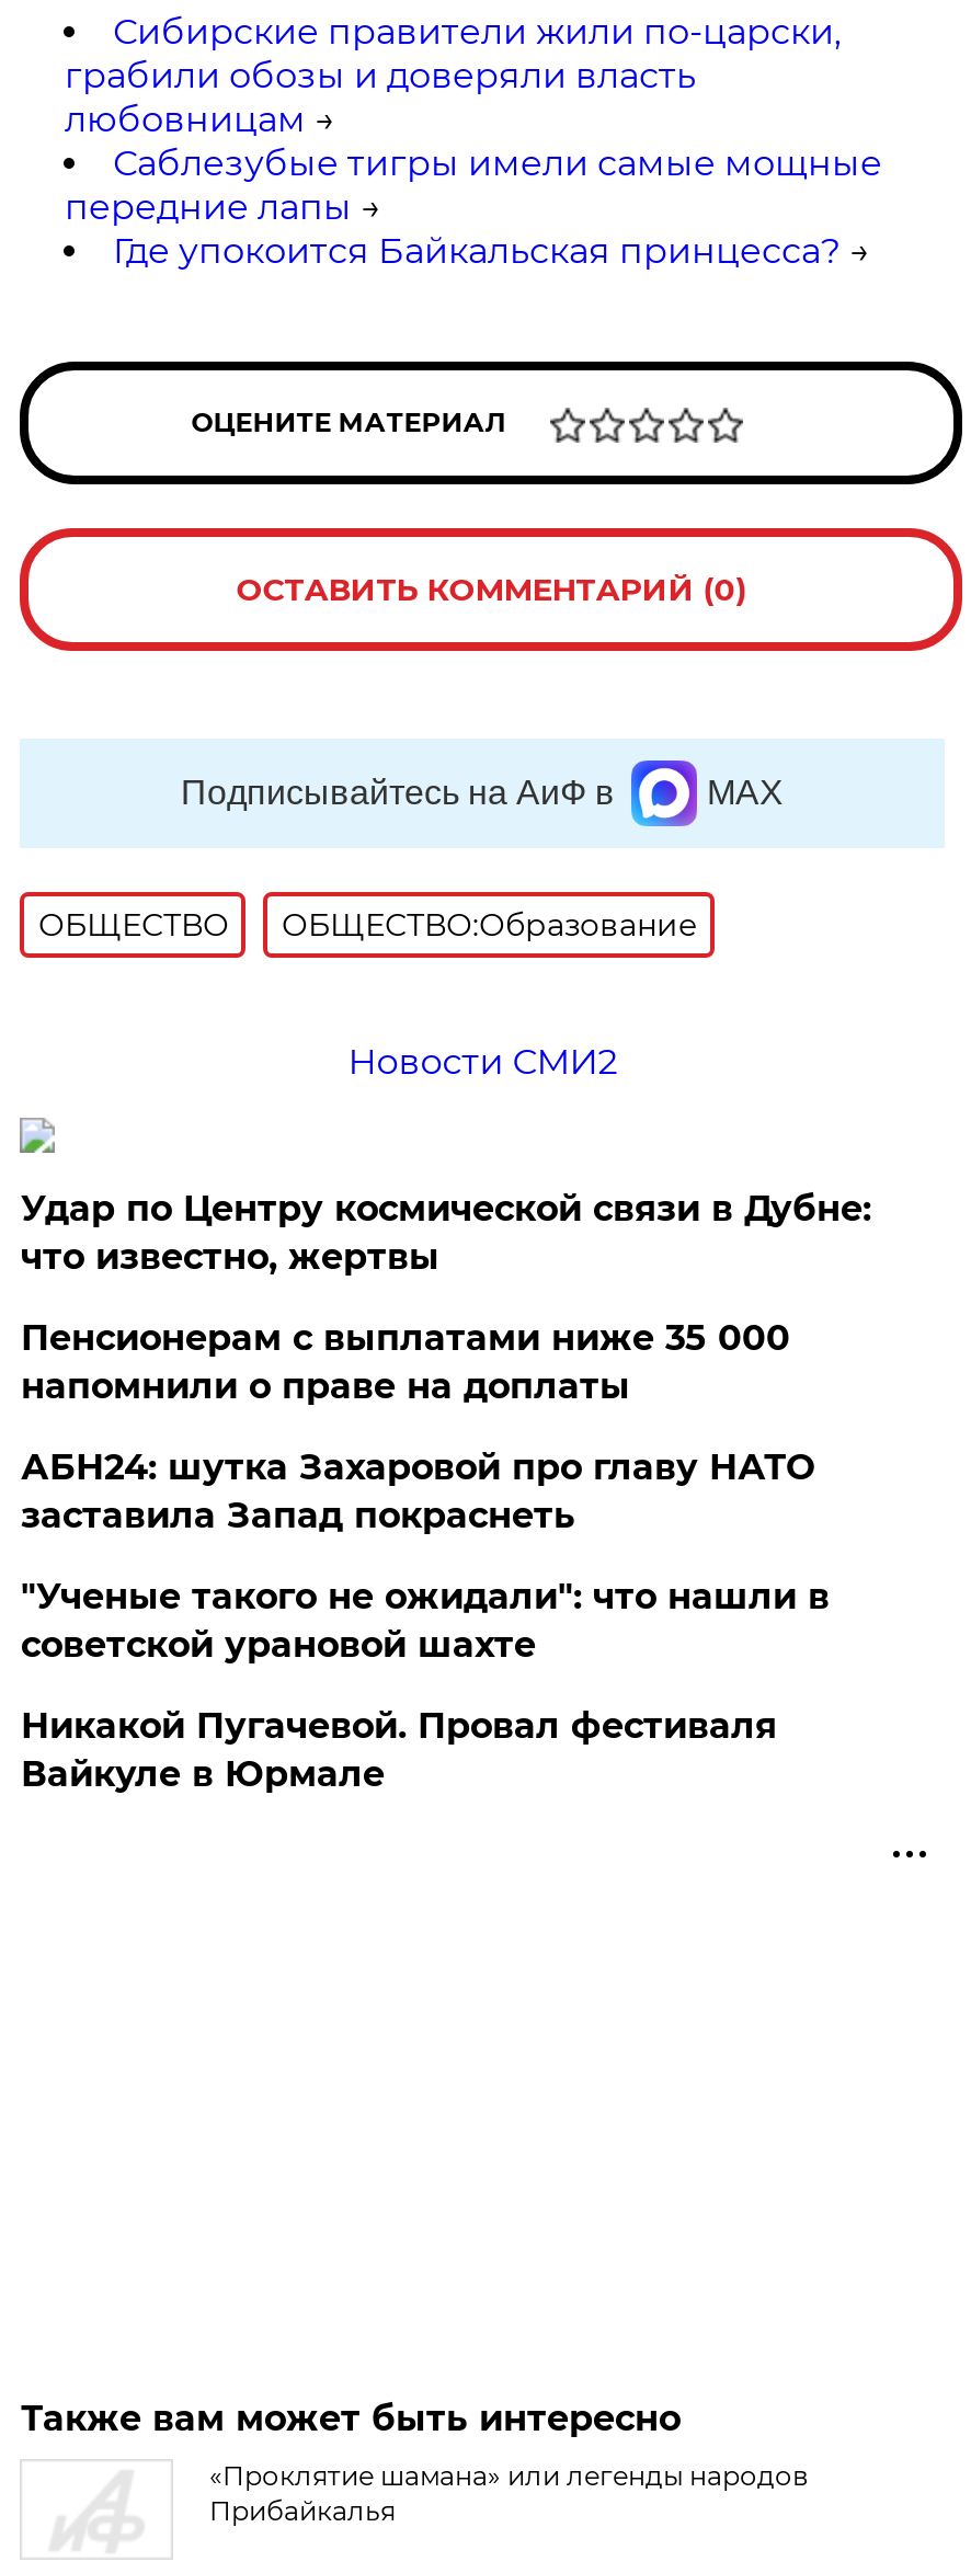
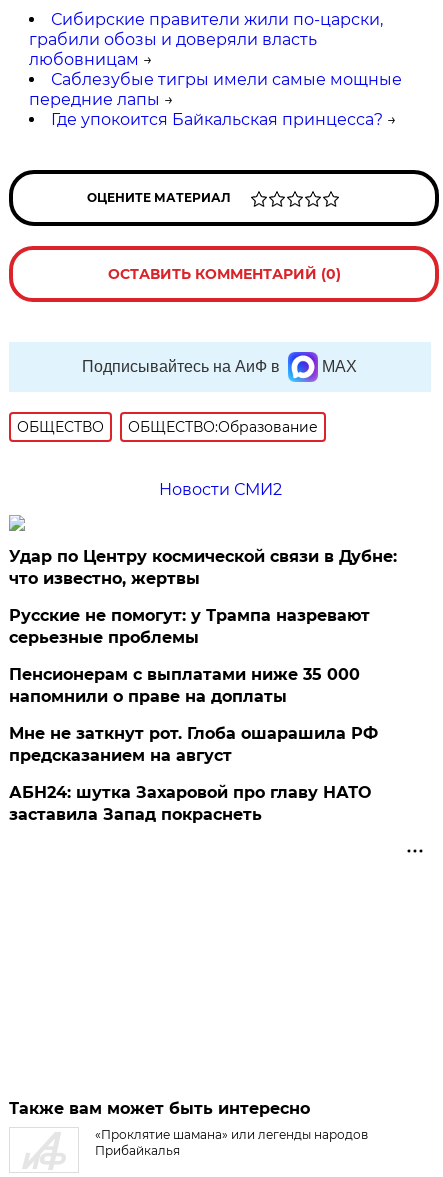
none -> [9,606,370,647] Русские не помогут: у Трампа назревают | серьезные проблемы
moved [21,1317,790,1407] -> [9,665,360,706]: Пенсионерам с выплатами ниже 35 000 | напомнили о праве на доплаты
none -> [9,724,378,765] Мне не заткнут рот. Глоба ошарашила РФ | предсказанием на август
moved [21,1446,814,1536] -> [9,783,371,824]: АБН24: шутка Захаровой про главу НАТО | заставила Запад покраснеть
[21,1576,829,1795] "Ученые такого не ожидали": что нашли в | советской урановой шахте | Никакой Пугачевой. Провал фестиваля | Вайкуле в Юрмале -> none

